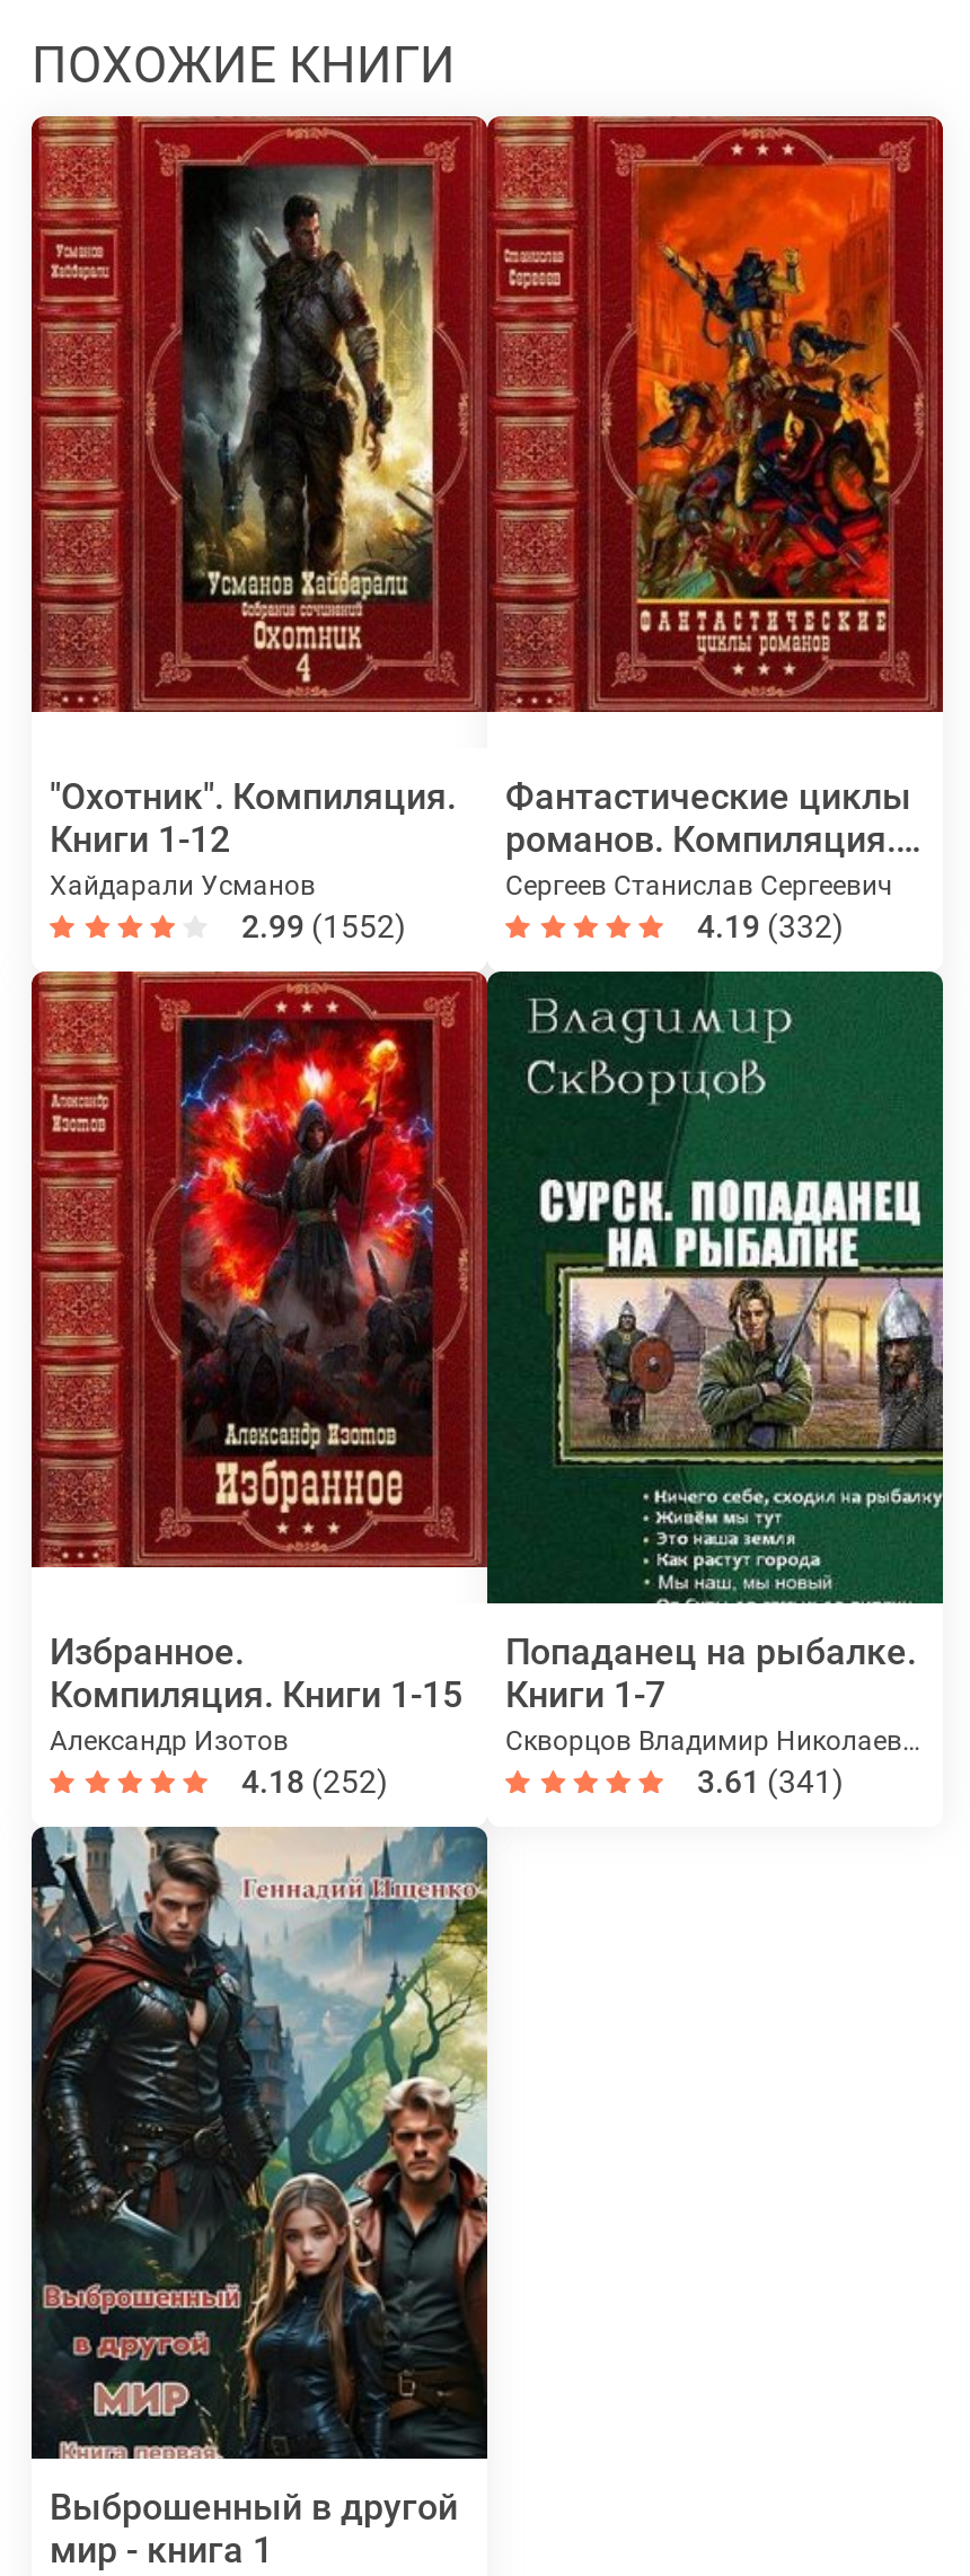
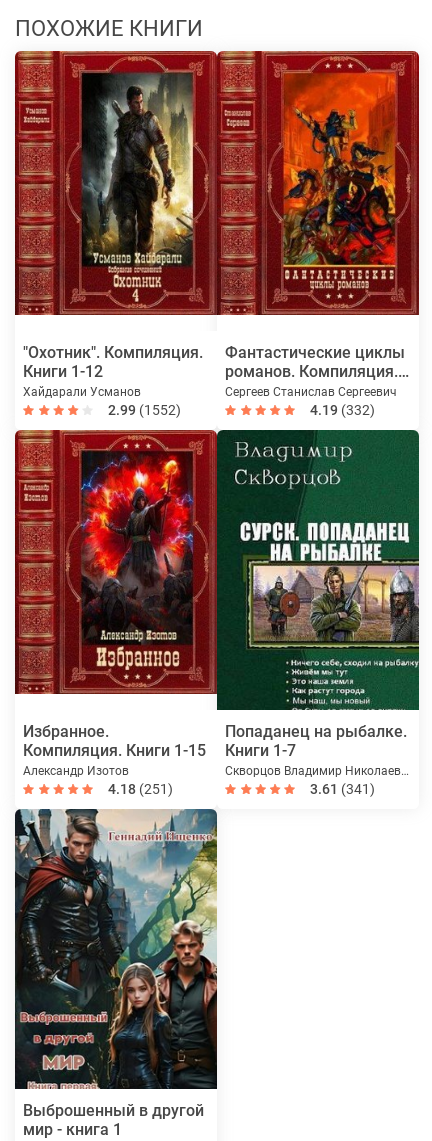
[241,1763,388,1799] 4.18 (252) -> [108,781,173,797] 4.18 (251)

